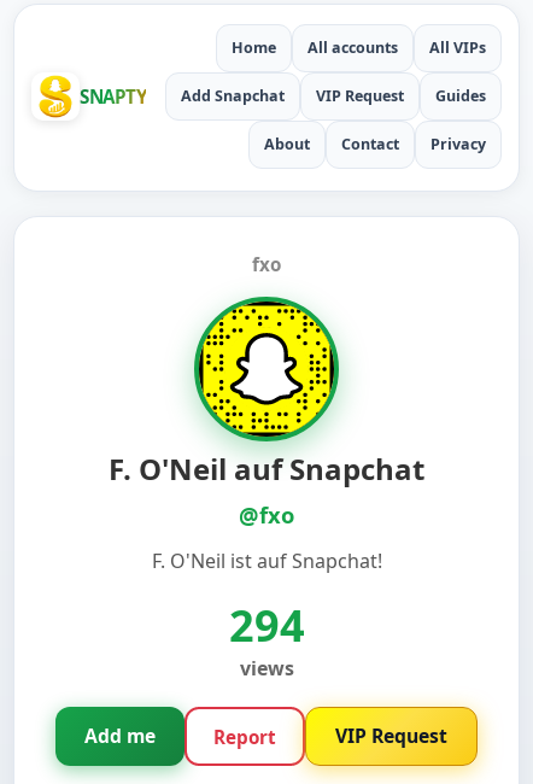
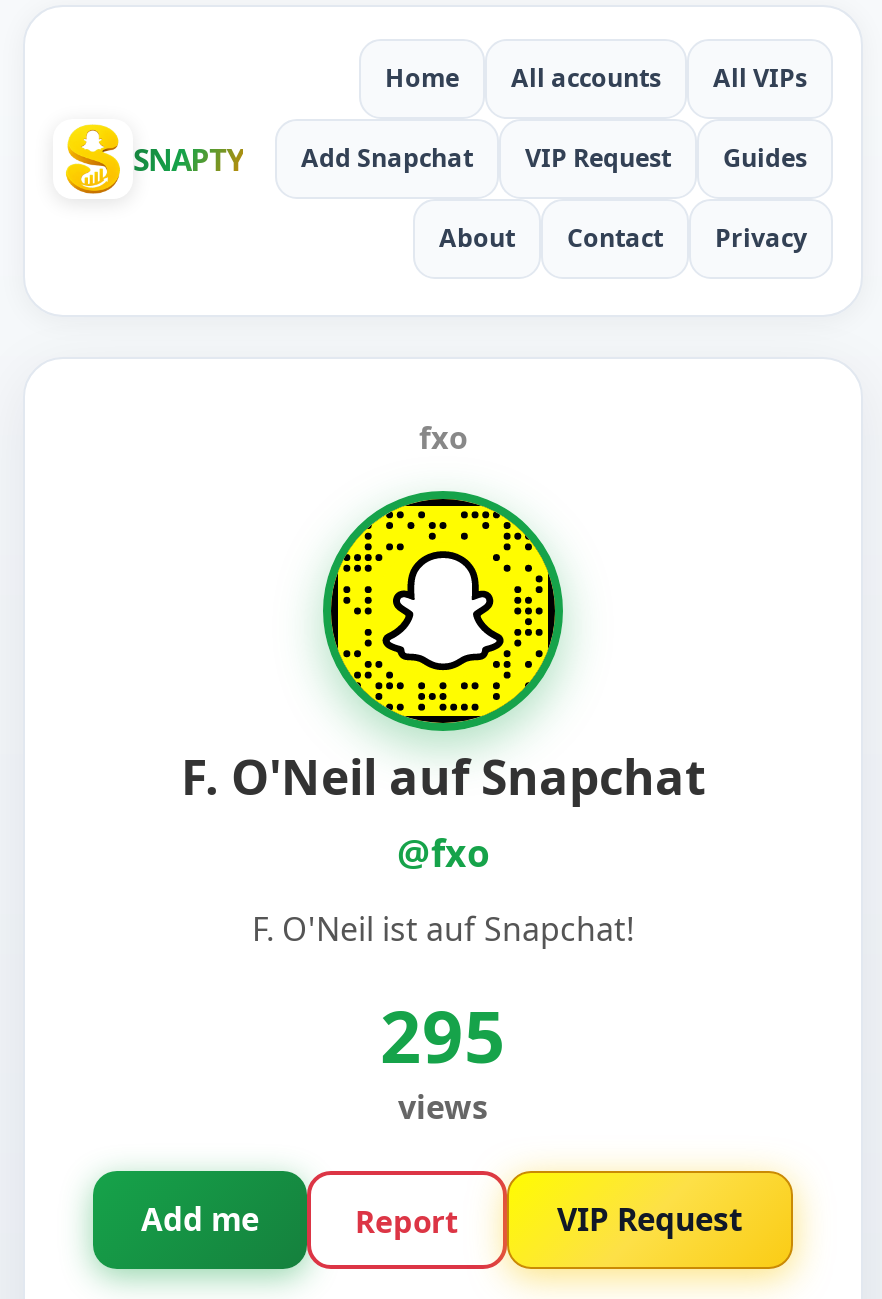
[229,596,304,655] 294 -> [380,987,506,1085] 295

